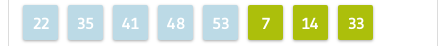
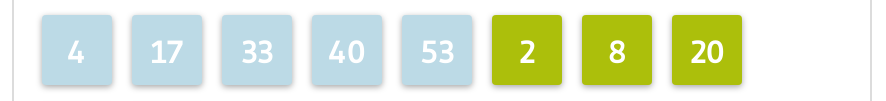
[32,13,48,33] 22 -> [68,31,86,71] 4
[77,13,94,33] 35 -> [151,31,183,71] 17
[122,13,139,33] 41 -> [241,31,273,71] 33
[166,13,184,33] 48 -> [329,31,365,71] 40
[261,13,269,33] 7 -> [519,31,535,71] 2
[302,13,319,33] 14 -> [608,31,626,71] 8
[347,13,363,33] 33 -> [690,31,724,71] 20

